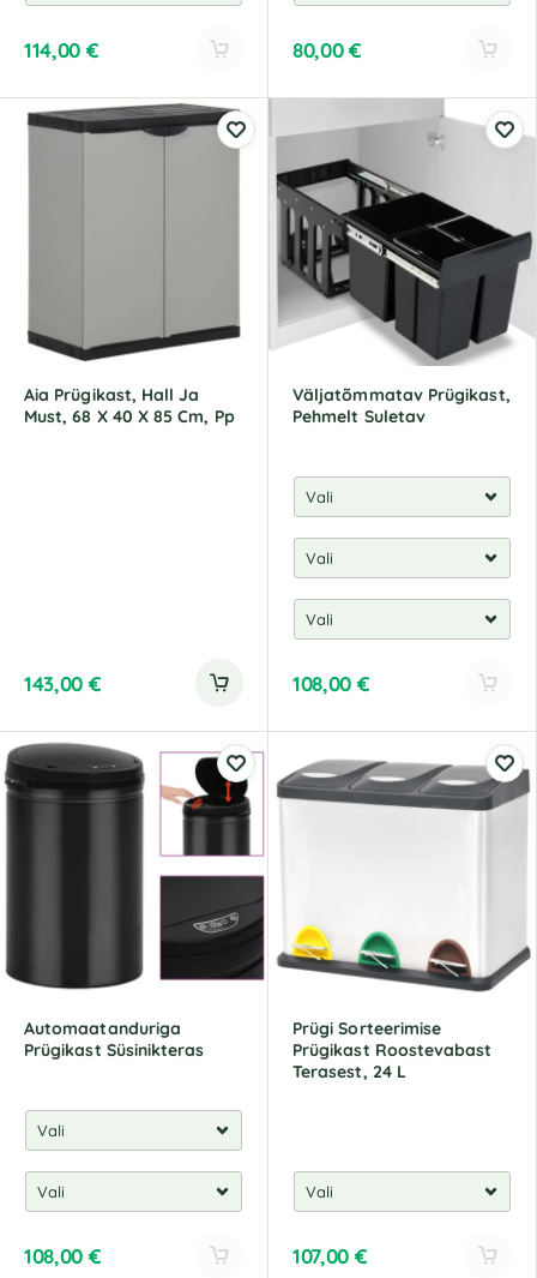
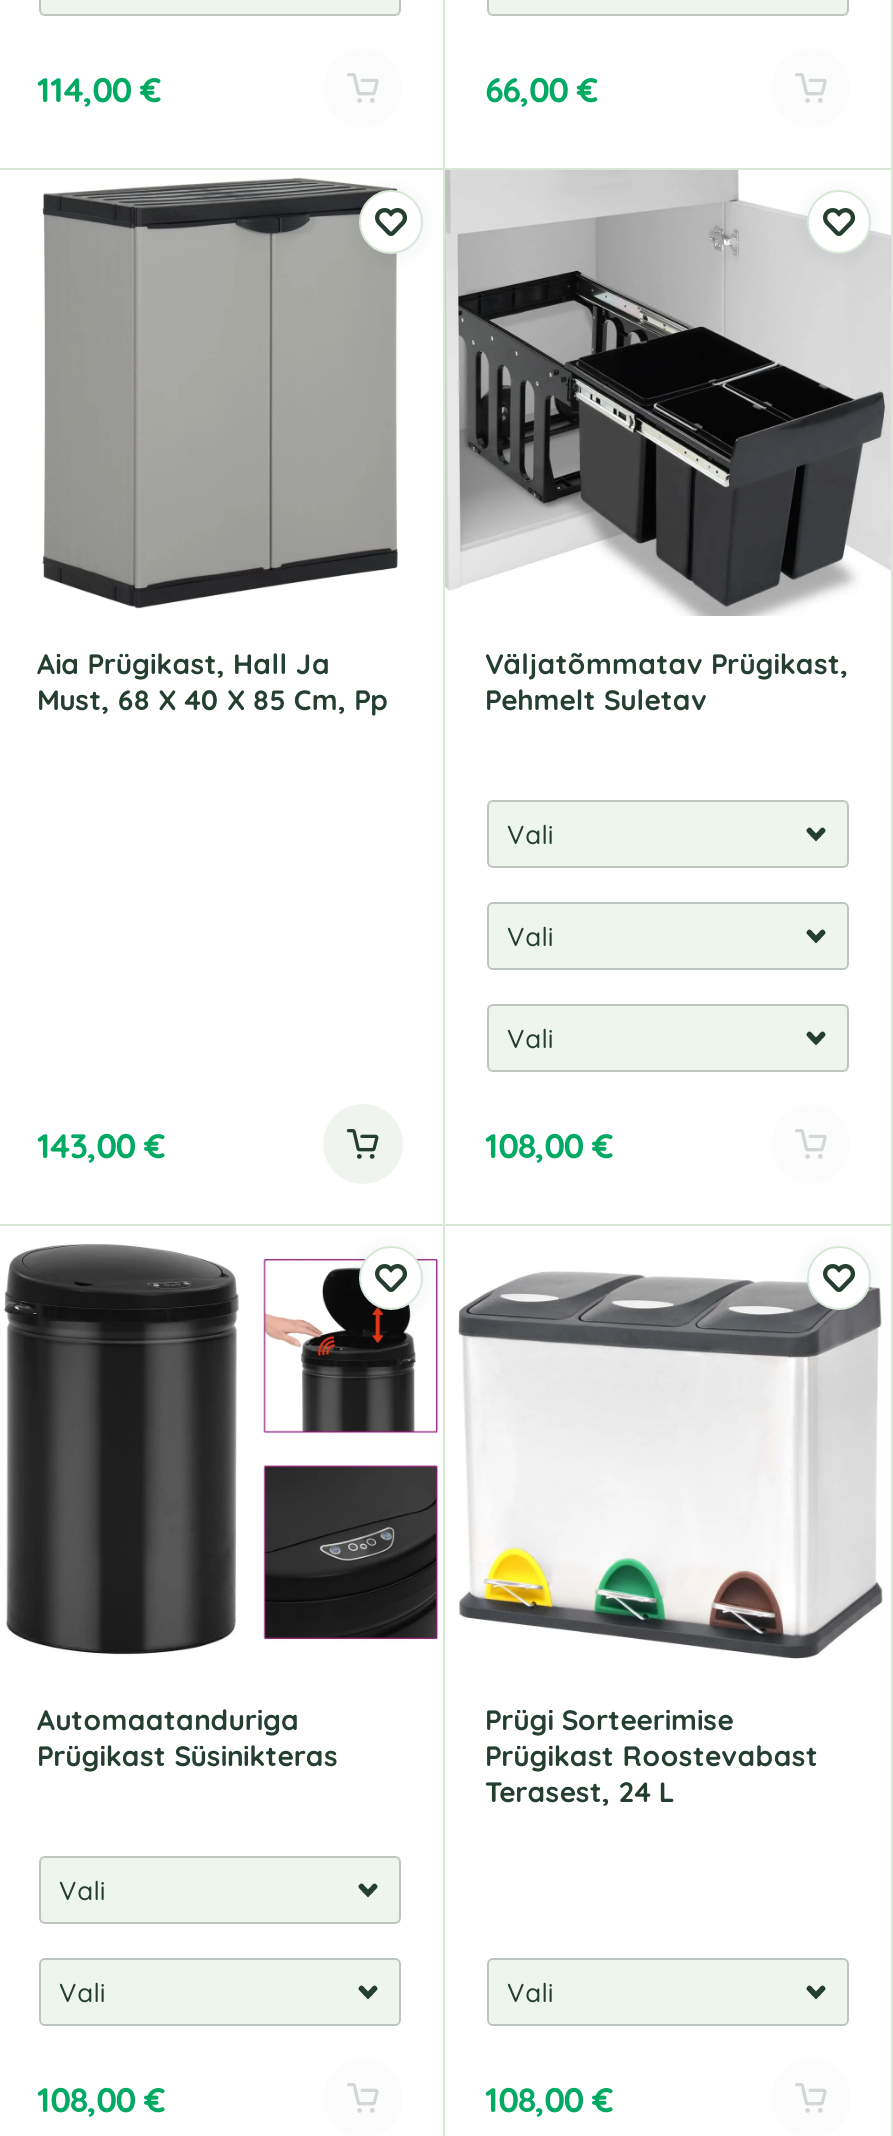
[292,37,362,62] 80,00 € -> [485,67,598,109] 66,00 €
[292,1243,367,1268] 107,00 € -> [485,2077,614,2119] 108,00 €

